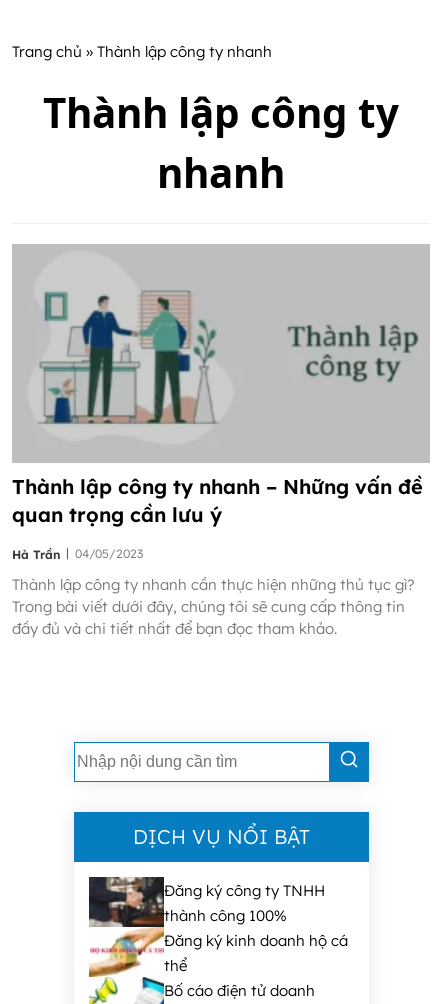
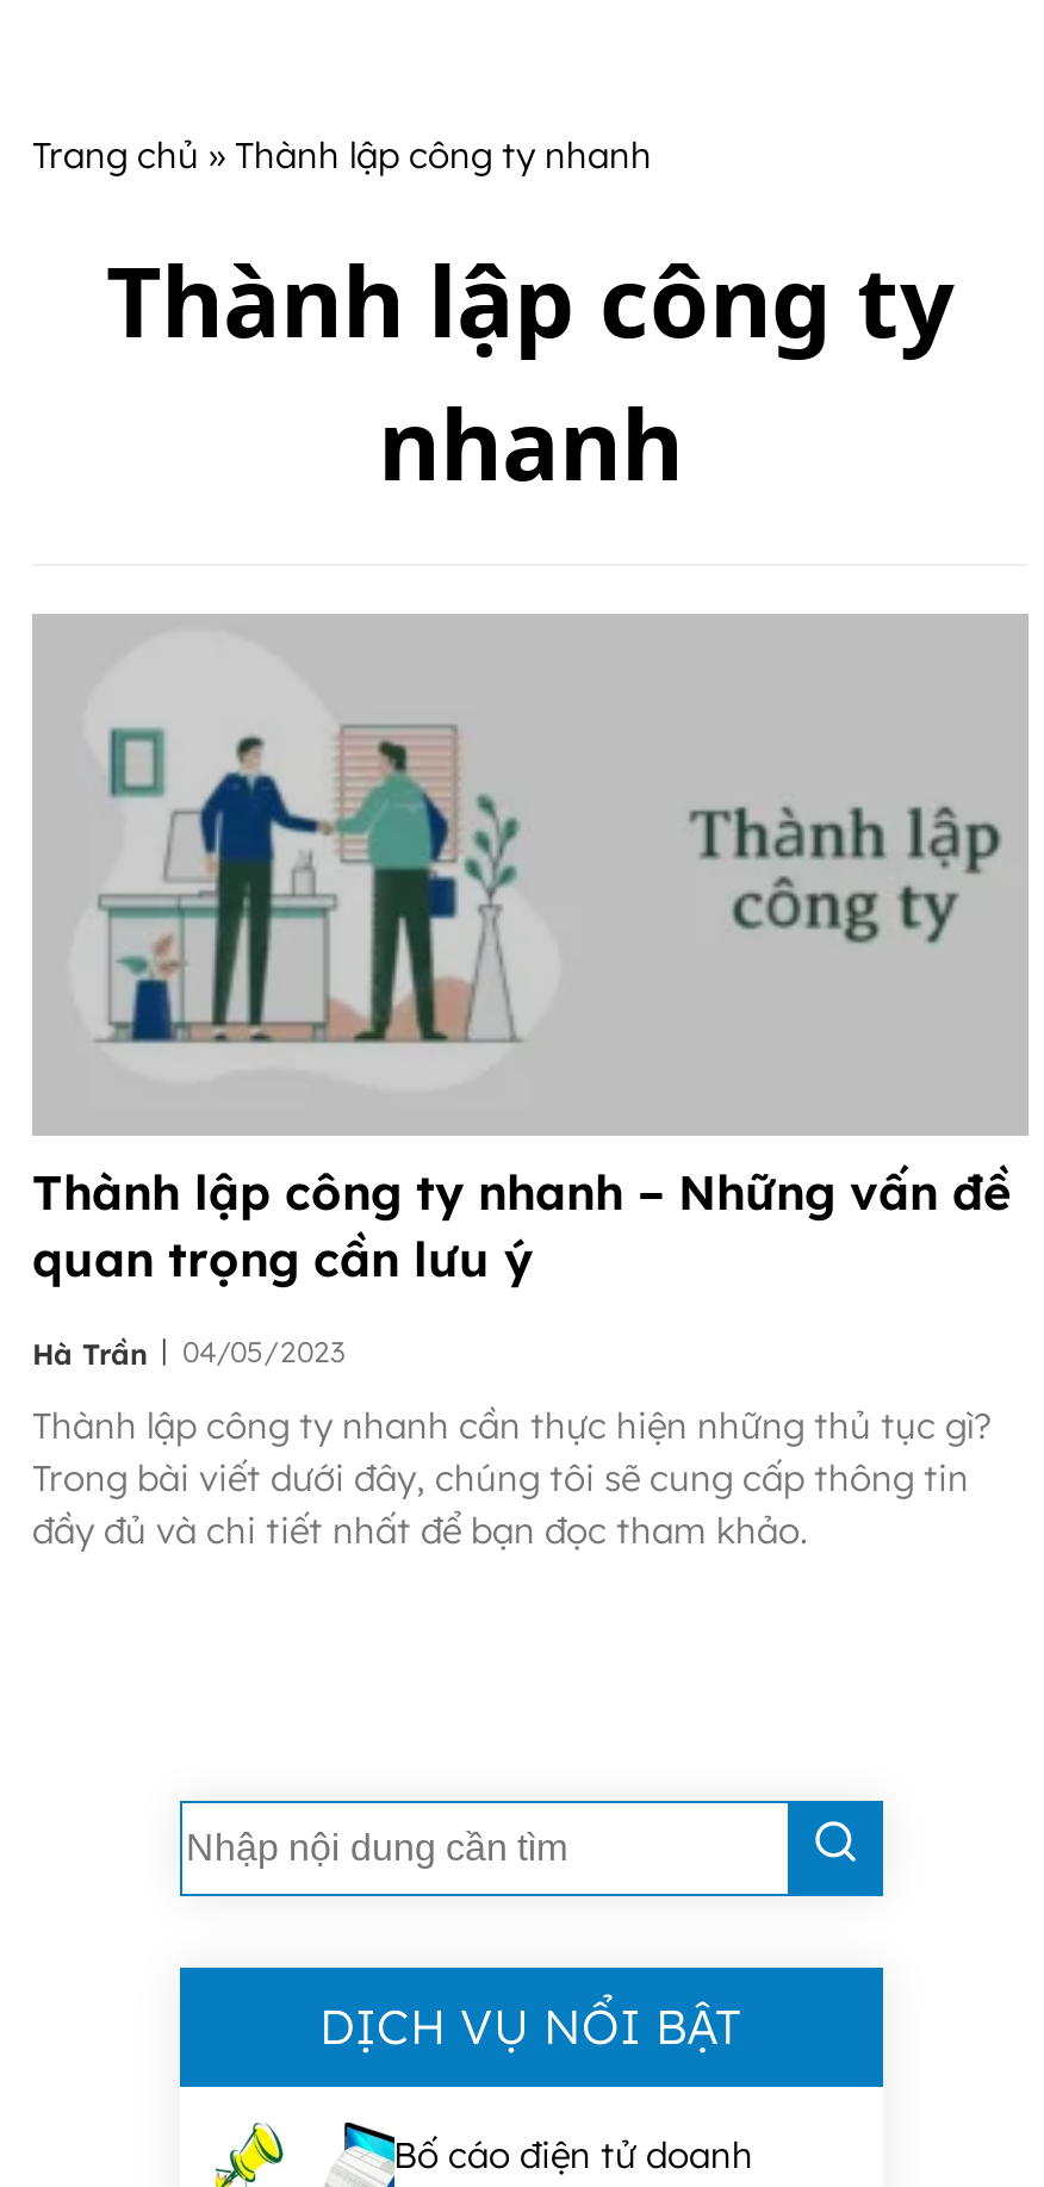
[88,876,347,985] [image] | Đăng ký công ty TNHH | thành công 100% | Đăng ký kinh doanh hộ cá | thể -> none

